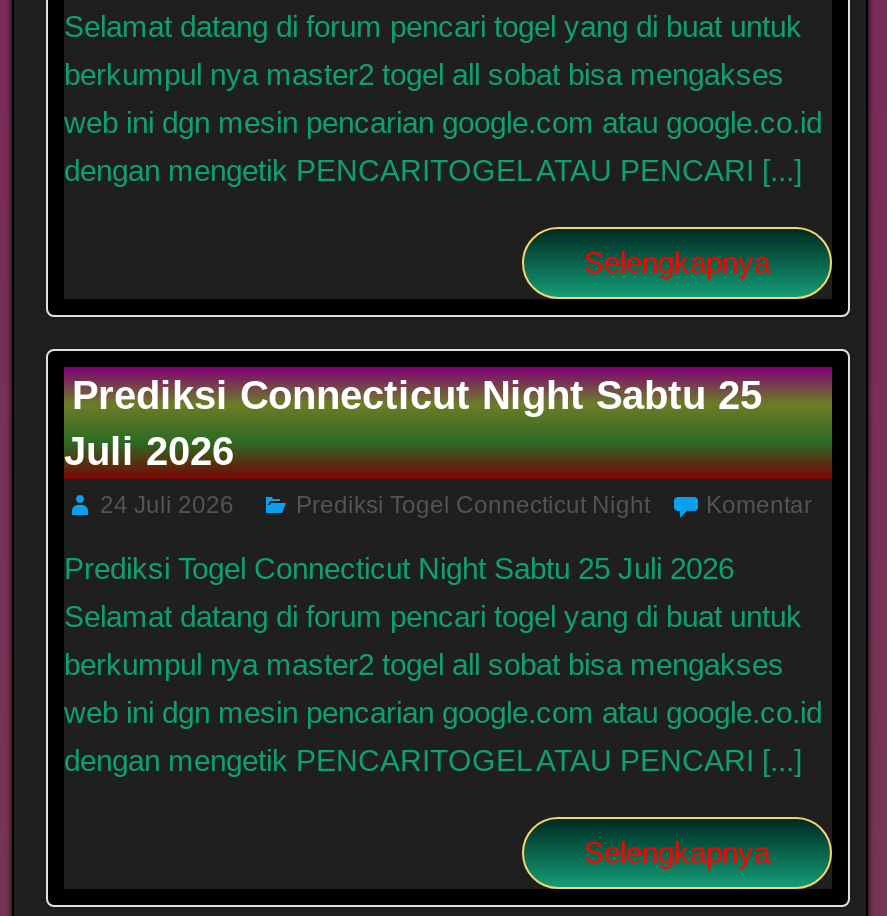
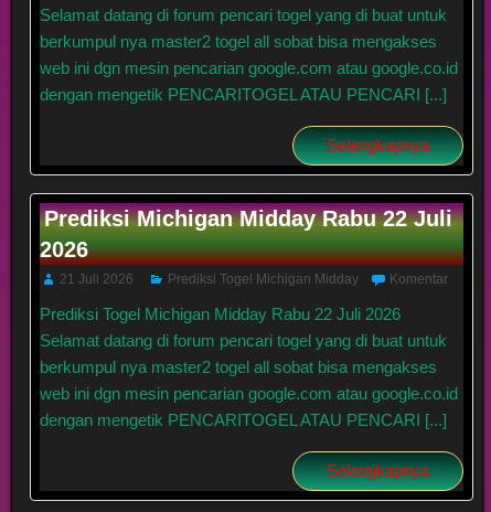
[64,373,762,519] Prediksi Connecticut Night Sabtu 25 | Juli 2026 | 24 Juli 2026 | Prediksi Togel Connecticut Night -> [40,206,452,287] Prediksi Michigan Midday Rabu 22 Juli | 2026 | 21 Juli 2026 | Prediksi Togel Michigan Midday
[64,551,734,585] Prediksi Togel Connecticut Night Sabtu 25 Juli 2026 -> [40,304,401,323] Prediksi Togel Michigan Midday Rabu 22 Juli 2026

